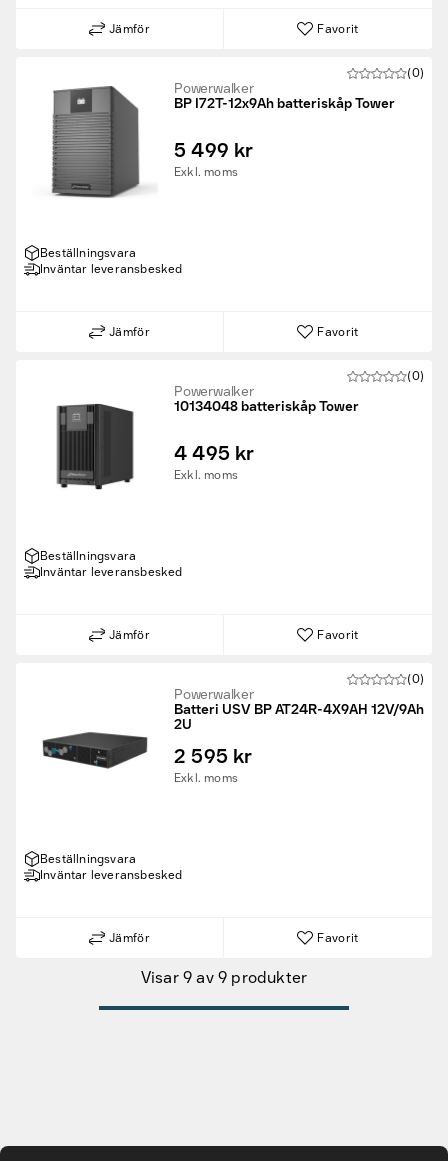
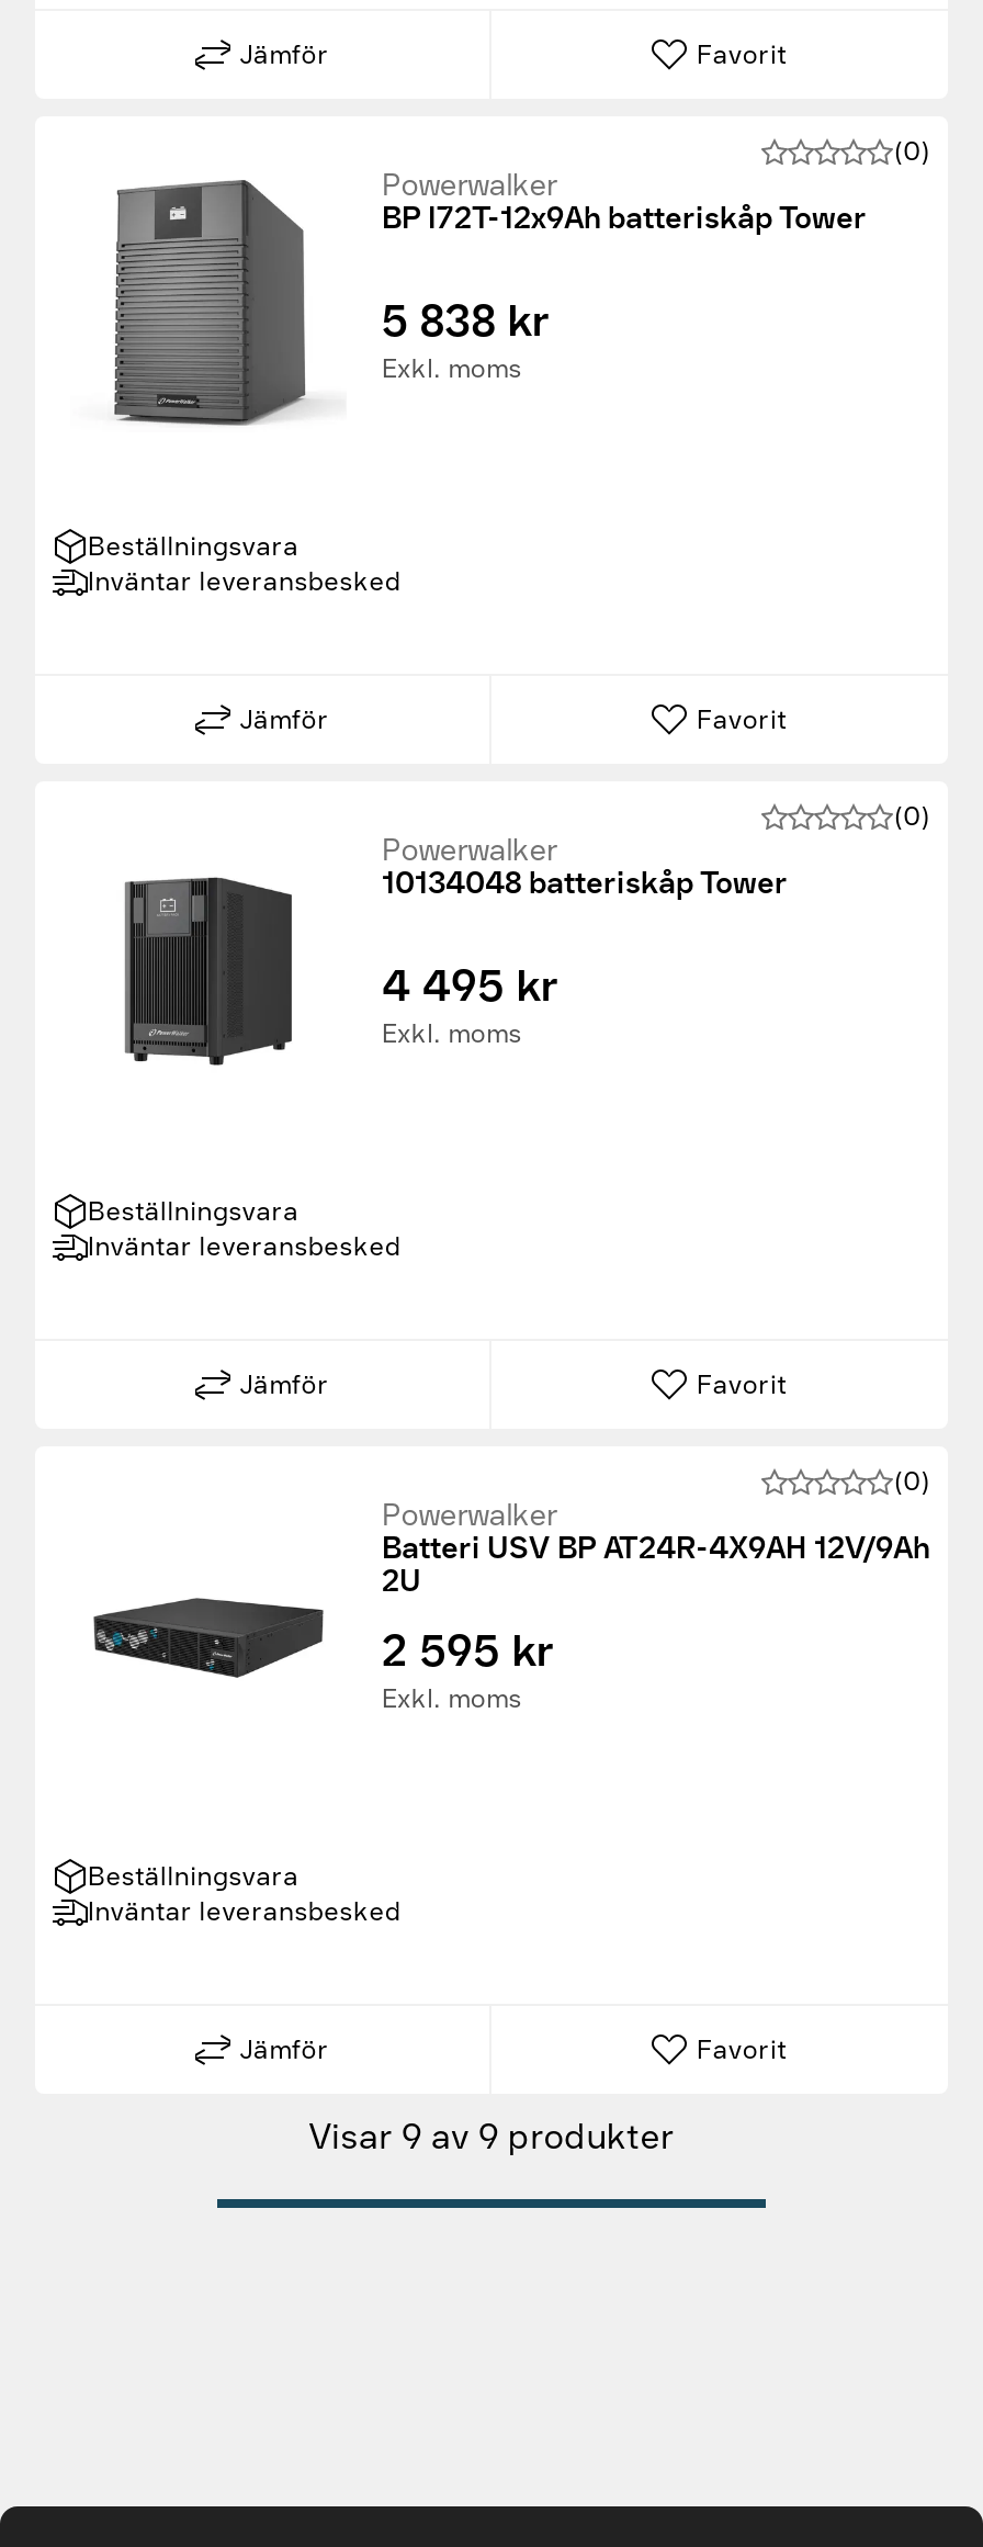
[174,137,254,161] 5 499 kr -> [382,293,550,346] 5 838 kr

